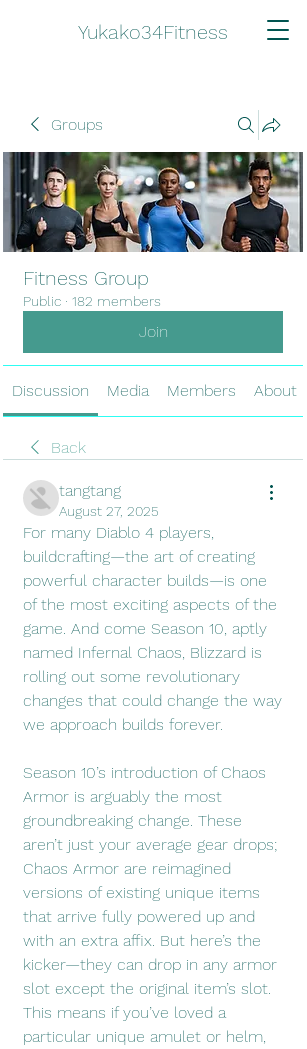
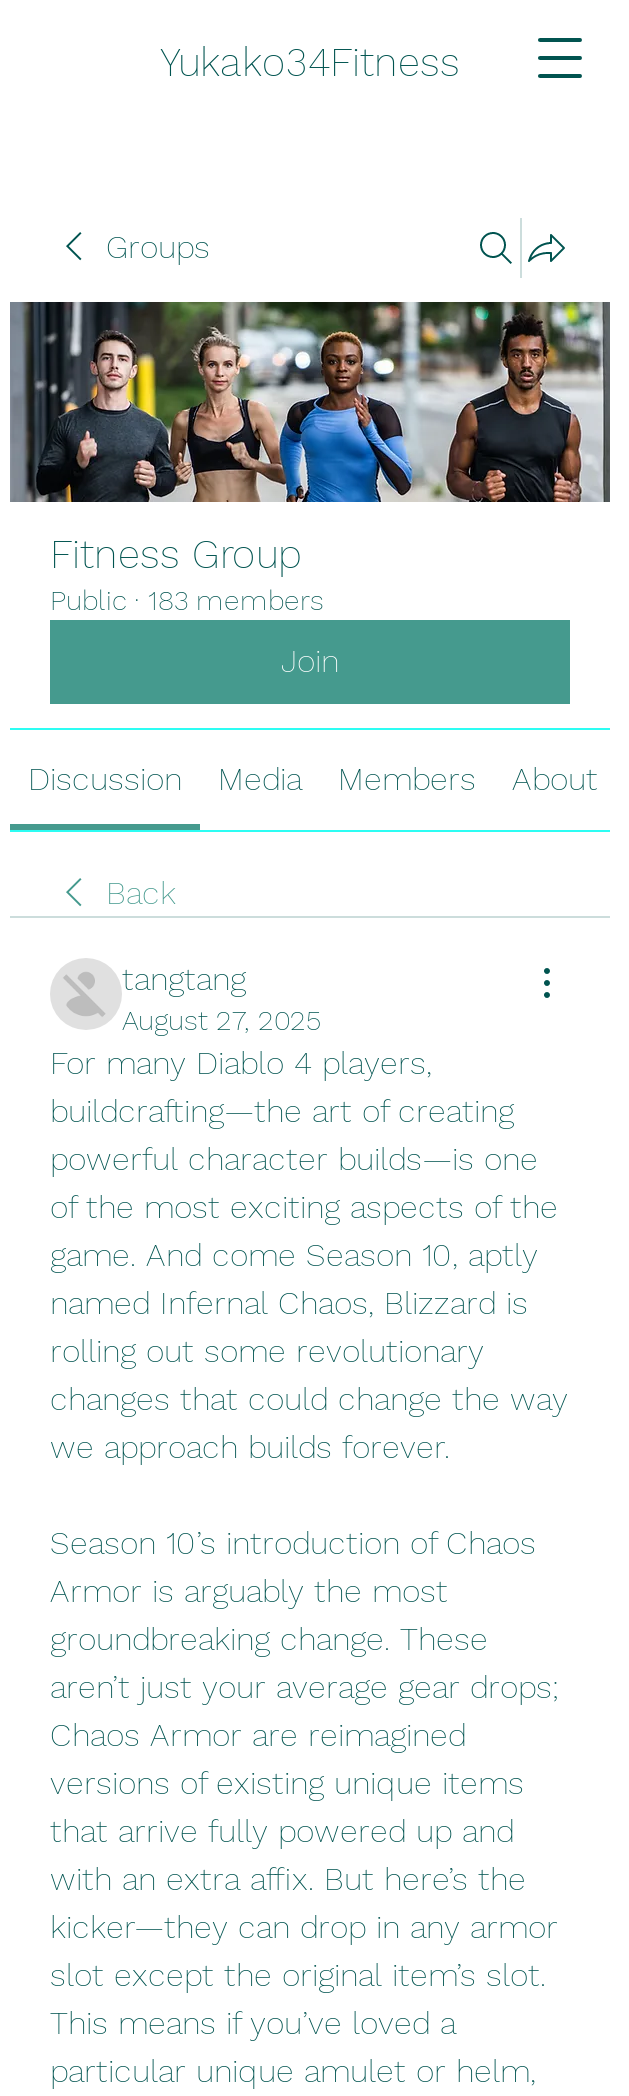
[23,293,161,309] Public · 182 members -> [50,584,324,616] Public · 183 members

